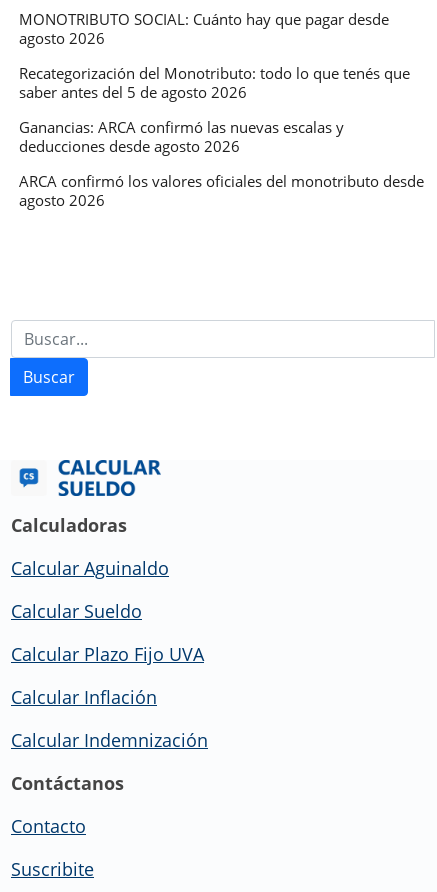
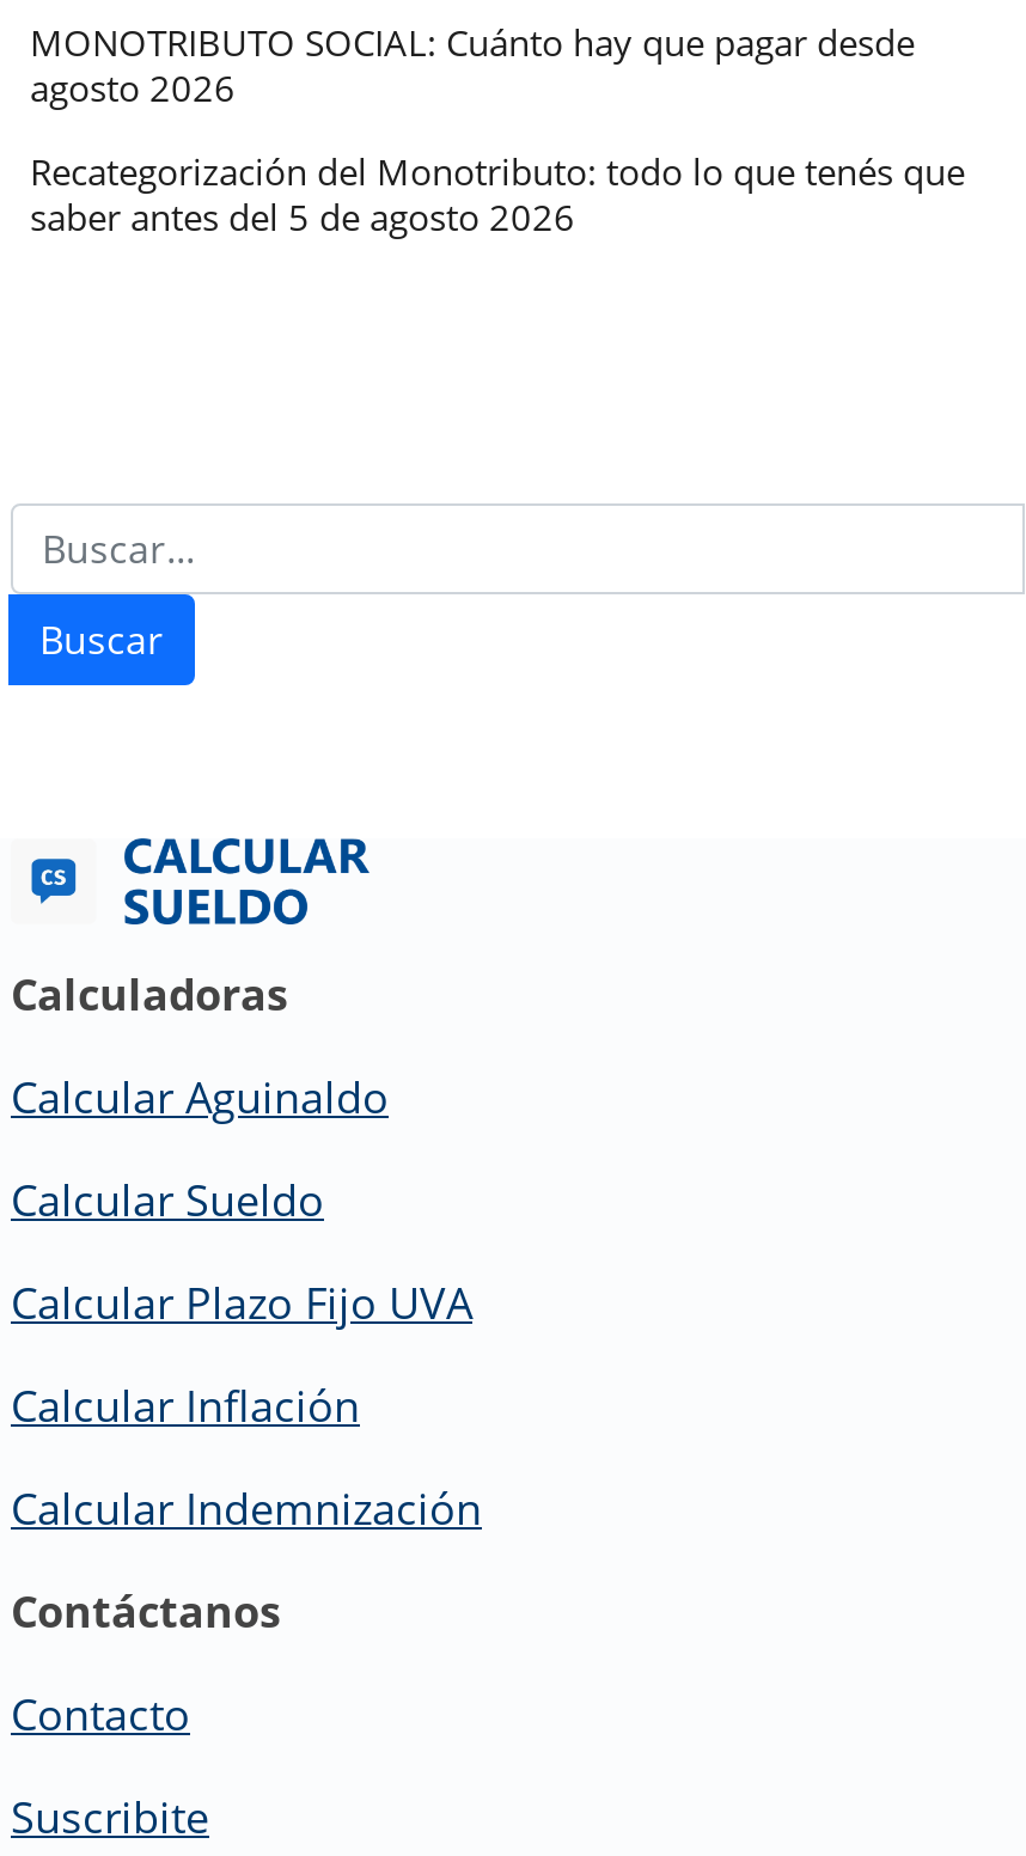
[19,117,424,210] Ganancias: ARCA confirmó las nuevas escalas y | deducciones desde agosto 2026 | ARCA confirmó los valores oficiales del monotributo desde | agosto 2026 -> none

